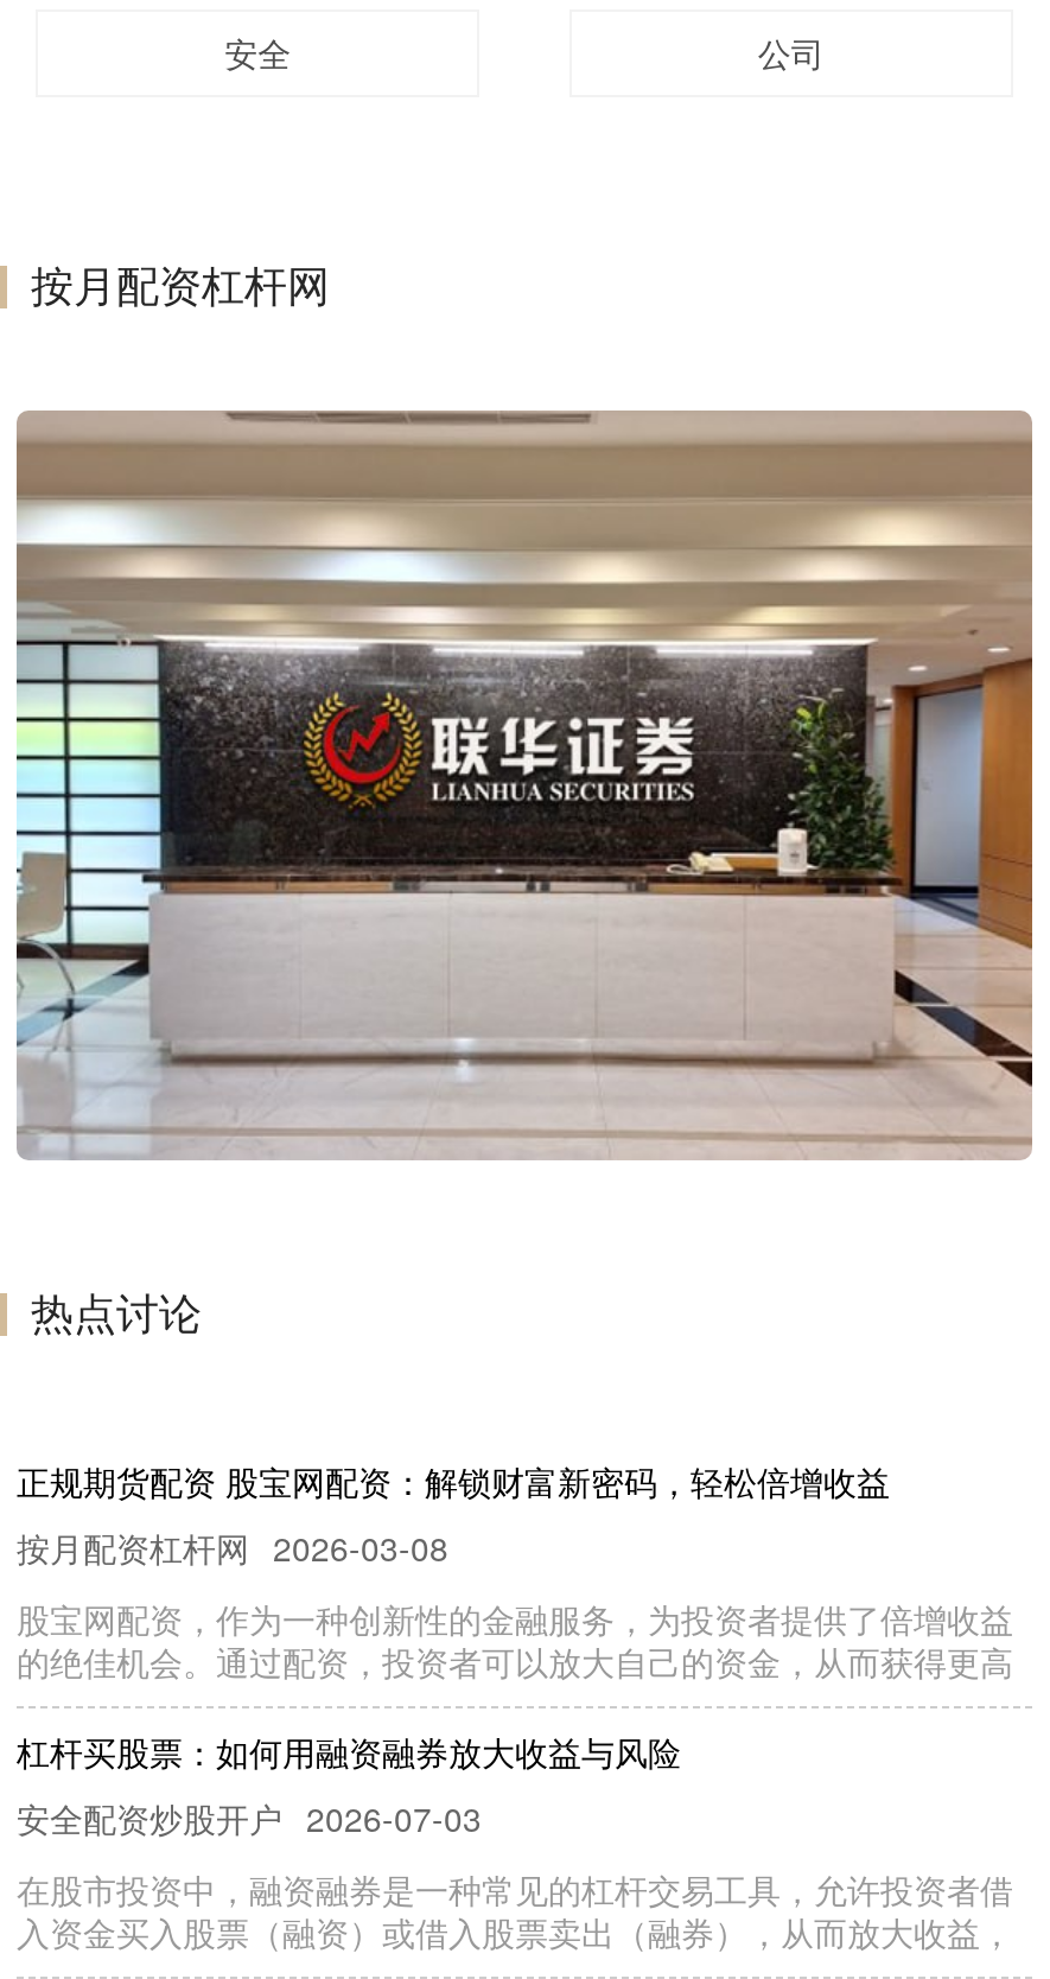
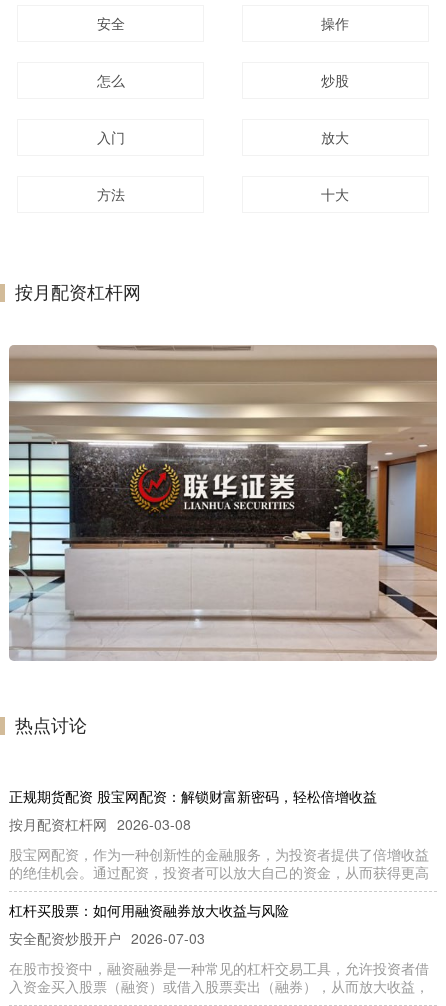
[758,28,824,76] 公司 -> [97,13,349,204] 操作 | 怎么 | 炒股 | 入门 | 放大 | 方法 | 十大

